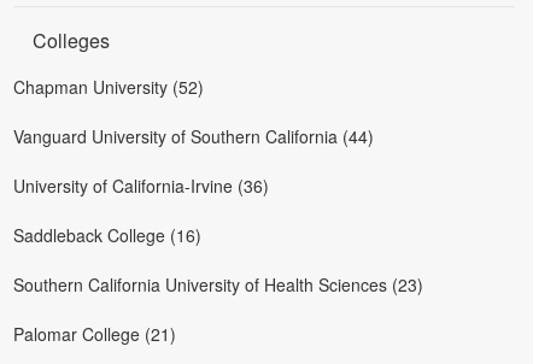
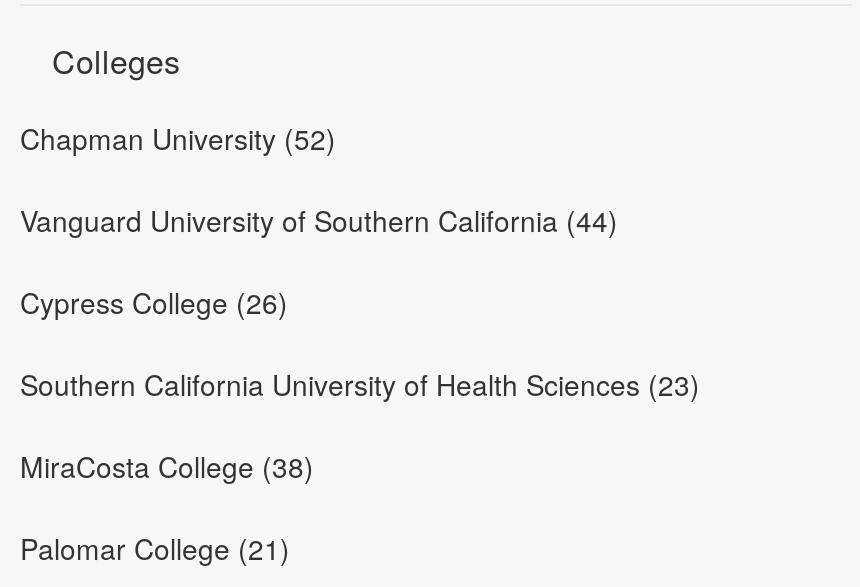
[13,174,269,247] University of California-Irvine (36) | Saddleback College (16) -> [20,282,288,322] Cypress College (26)
moved [13,273,423,297] -> [20,364,700,404]: Southern California University of Health Sciences (23)
none -> [20,446,314,486] MiraCosta College (38)

